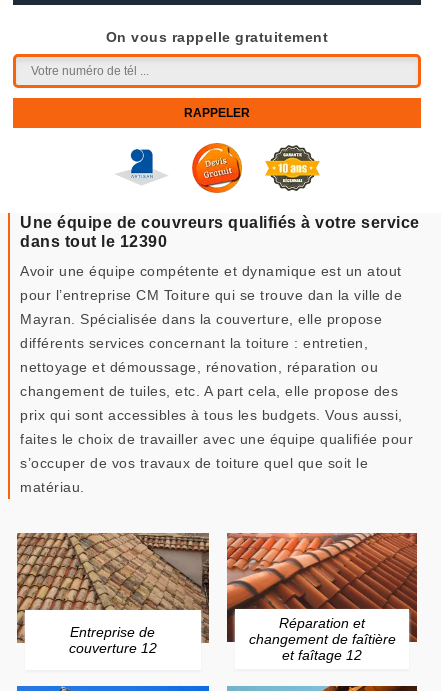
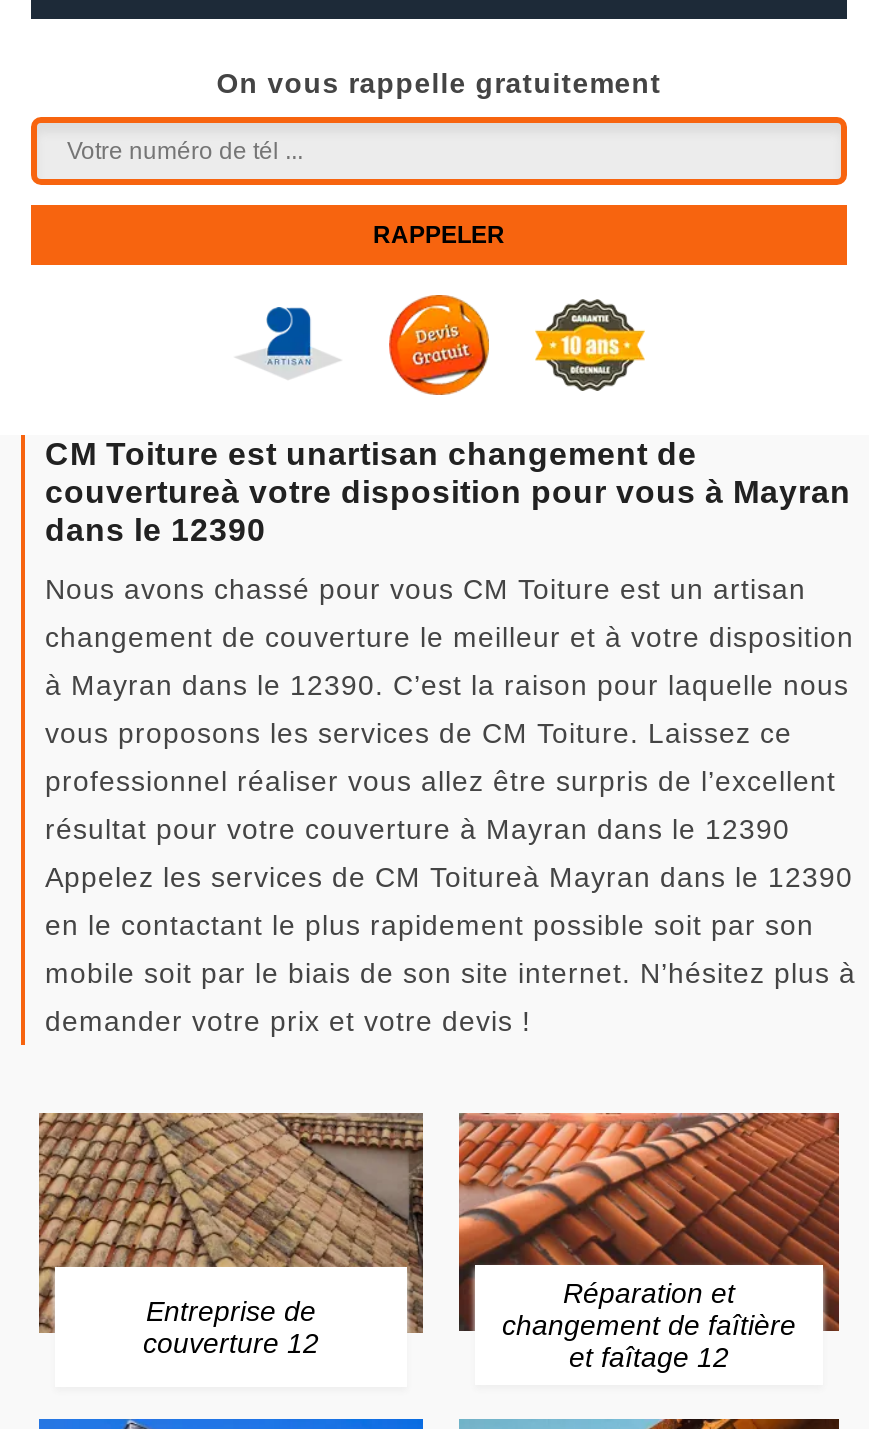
[20,214,419,250] Une équipe de couvreurs qualifiés à votre service | dans tout le 12390 -> [45,437,851,547] CM Toiture est unartisan changement de | couvertureà votre disposition pour vous à Mayran | dans le 12390
[20,263,401,279] Avoir une équipe compétente et dynamique est un atout -> [45,573,806,605] Nous avons chassé pour vous CM Toiture est un artisan
[20,287,402,303] pour l’entreprise CM Toiture qui se trouve dan la ville de -> [45,621,854,653] changement de couverture le meilleur et à votre disposition
[20,311,382,327] Mayran. Spécialisée dans la couverture, elle propose -> [45,669,849,701] à Mayran dans le 12390. C’est la raison pour laquelle nous
[20,335,368,351] différents services concernant la toiture : entretien, -> [45,717,792,749] vous proposons les services de CM Toiture. Laissez ce
[20,359,378,375] nettoyage et démoussage, rénovation, réparation ou -> [45,765,836,797] professionnel réaliser vous allez être surpris de l’excellent
[20,383,398,399] changement de tuiles, etc. A part cela, elle propose des -> [45,813,790,845] résultat pour votre couverture à Mayran dans le 12390
[20,407,402,423] prix qui sont accessibles à tous les budgets. Vous aussi, -> [45,861,853,893] Appelez les services de CM Toitureà Mayran dans le 12390
[20,431,413,447] faites le choix de travailler avec une équipe qualifiée pour -> [45,909,814,941] en le contactant le plus rapidement possible soit par son
[20,455,368,471] s’occuper de vos travaux de toiture quel que soit le -> [45,957,856,989] mobile soit par le biais de son site internet. N’hésitez plus à
[20,479,84,495] matériau. -> [45,1005,531,1037] demander votre prix et votre devis !

